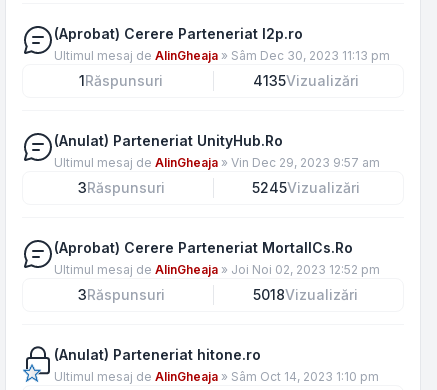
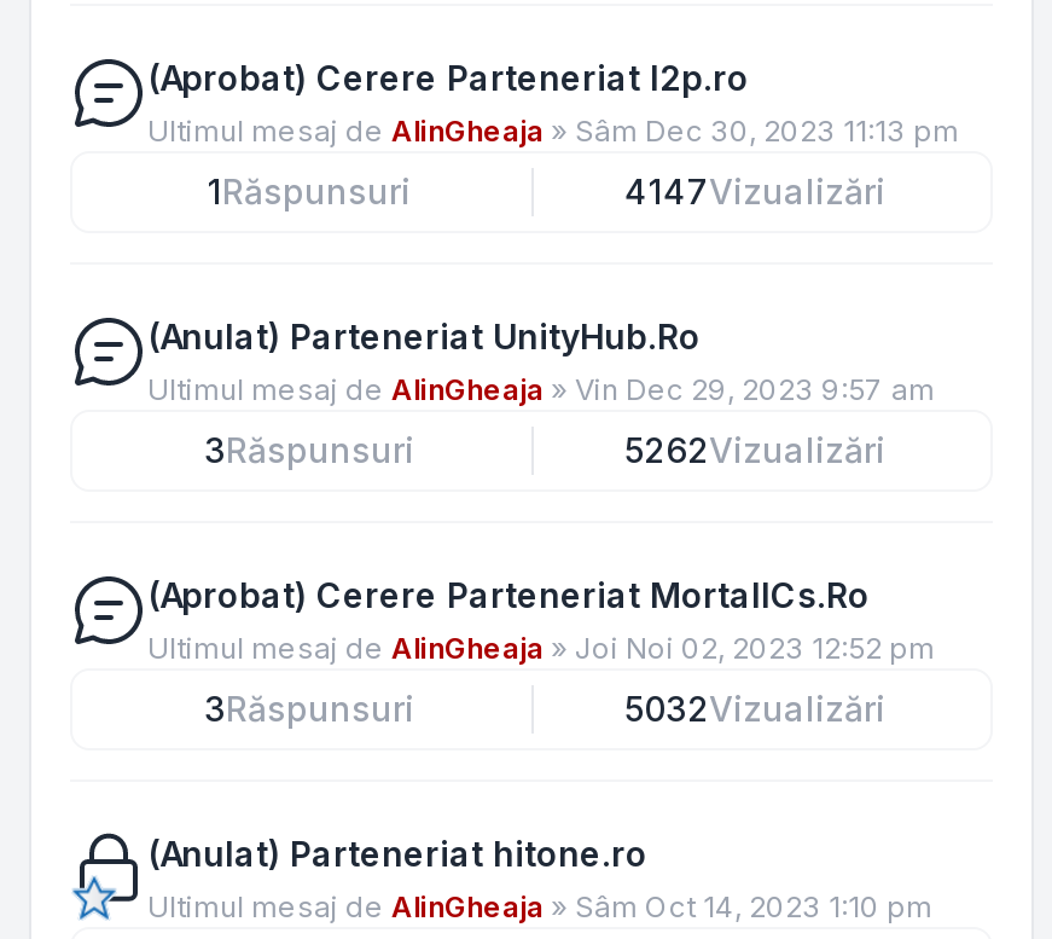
[252,72,358,89] 4135Vizualizări -> [624,170,885,211] 4147Vizualizări
[251,179,359,196] 5245Vizualizări -> [624,429,885,470] 5262Vizualizări
[253,286,358,303] 5018Vizualizări -> [624,688,885,729] 5032Vizualizări

